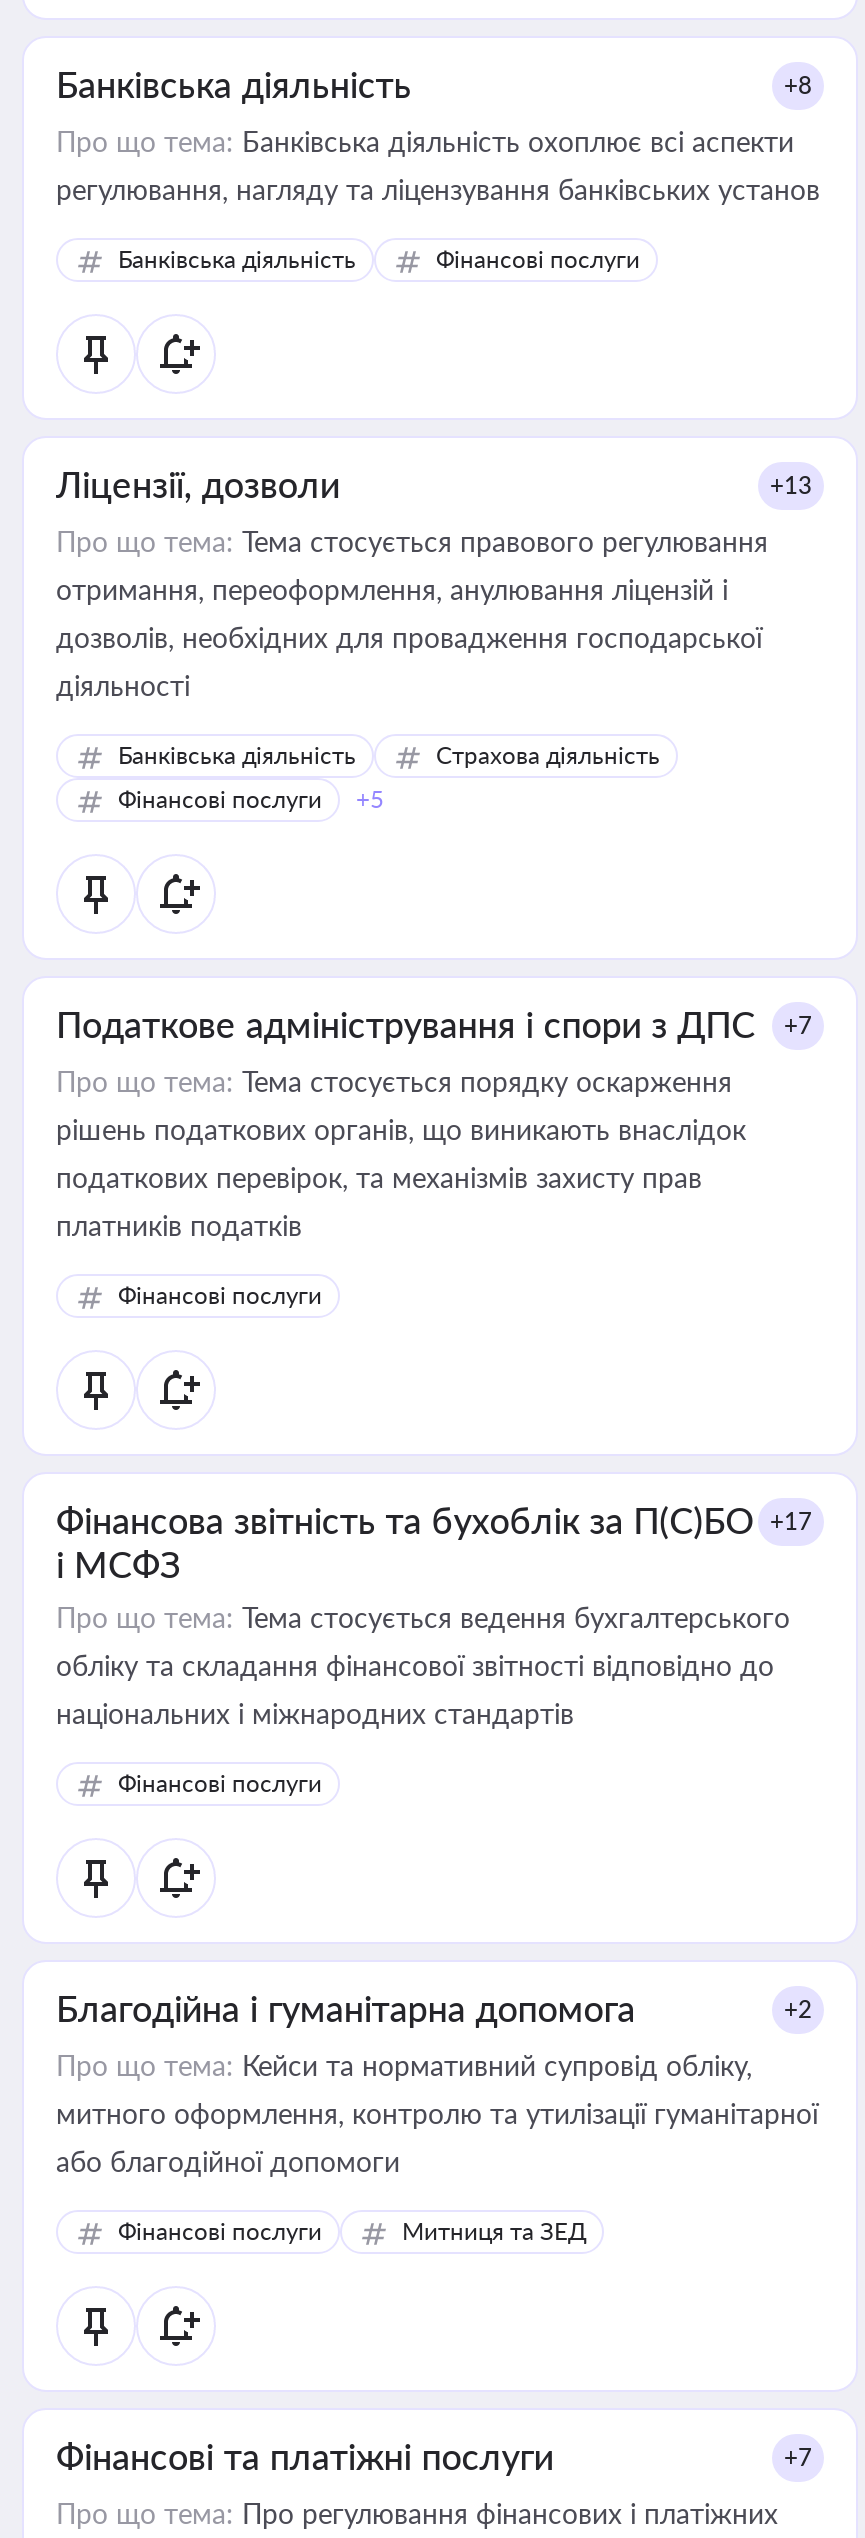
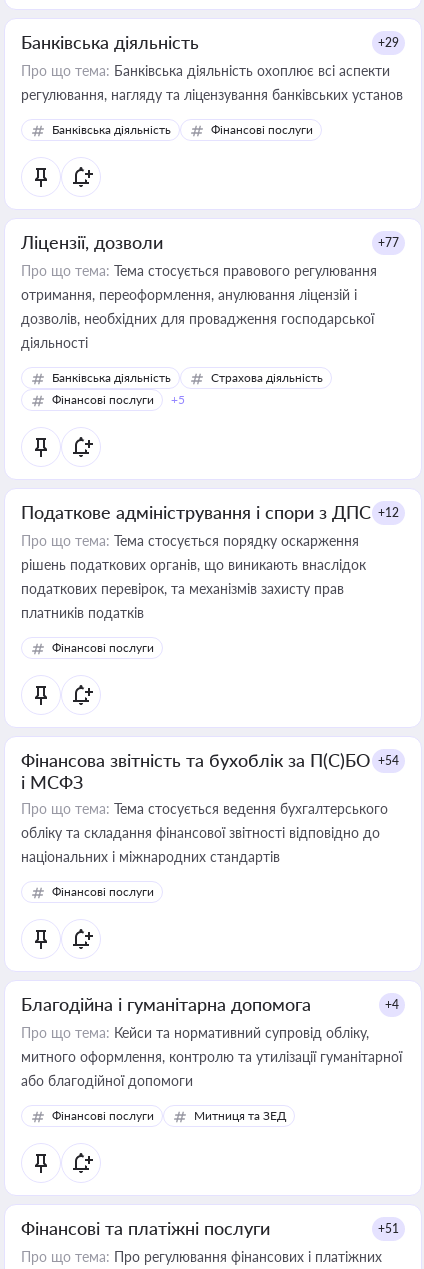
[784,70,812,100] +8 -> [378,35,399,50] +29
[770,470,812,500] +13 -> [378,235,399,250] +77
[56,1002,812,1046] Податкове адміністрування і спори з ДПС | +7 -> [21,501,399,523] Податкове адміністрування і спори з ДПС +12
[56,1498,812,1542] Фінансова звітність та бухоблік за П(С)БО +17 -> [21,749,399,771] Фінансова звітність та бухоблік за П(С)БО +54
[784,1994,812,2024] +2 -> [385,997,399,1012] +4
[784,2442,812,2472] +7 -> [378,1221,399,1236] +51

